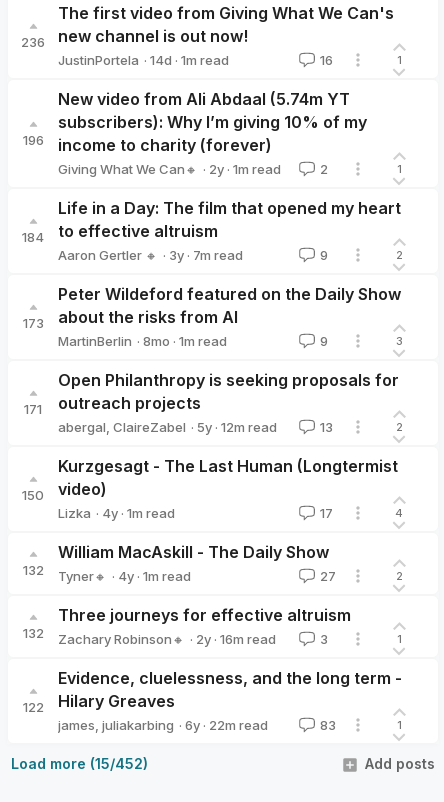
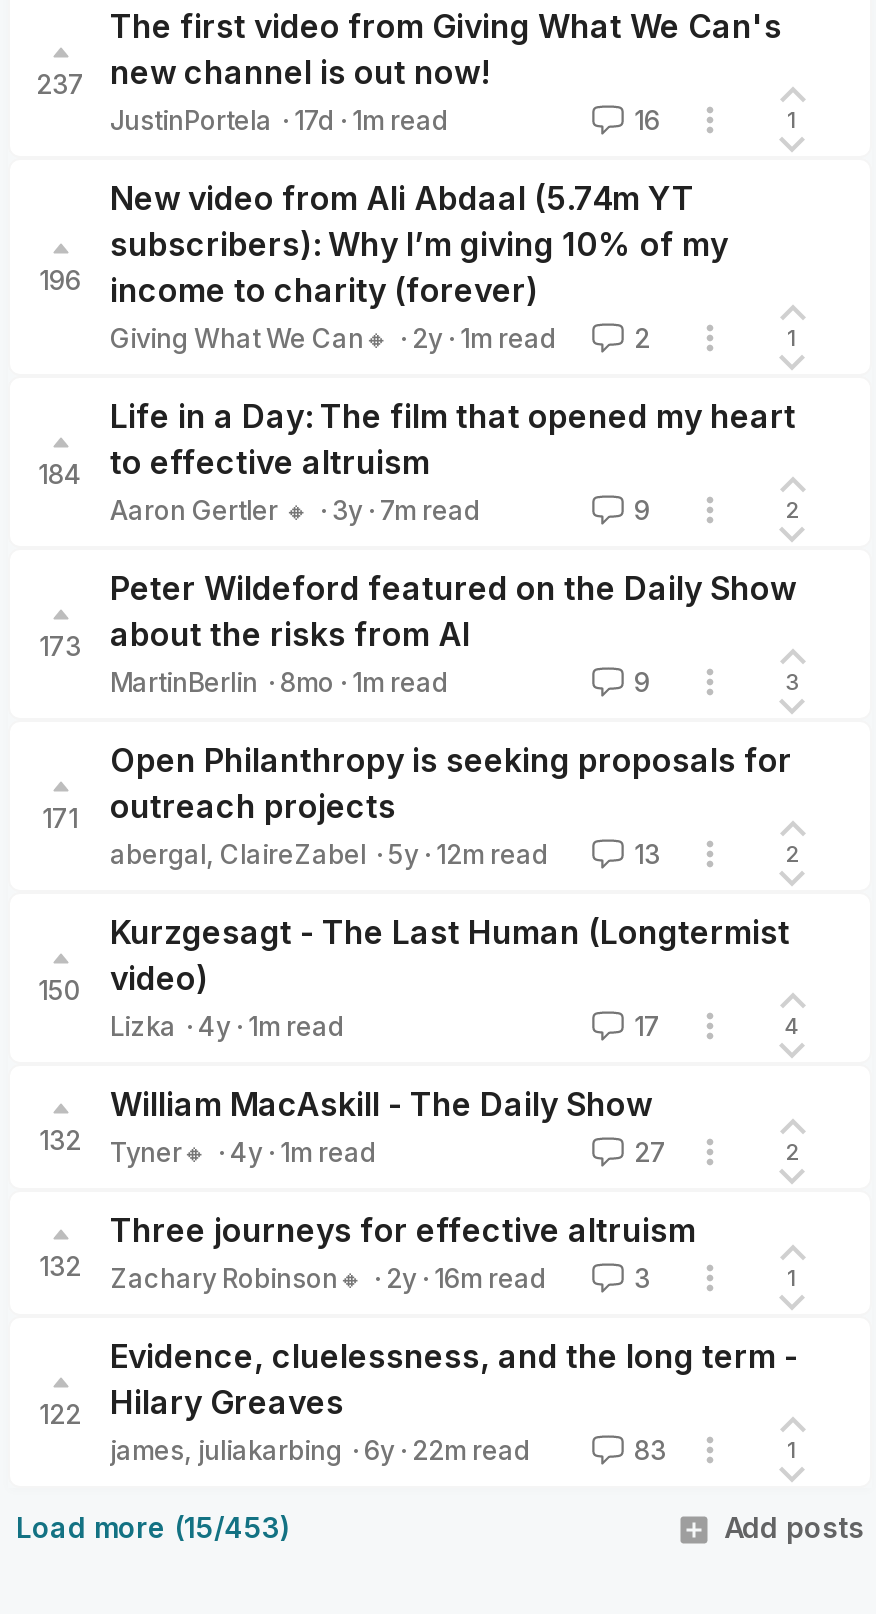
[21,26,248,50] 236 new channel is out now! -> [36,52,490,100] 237 new channel is out now!
[58,52,229,68] JustinPortela · 14d · 1m read -> [110,103,448,136] JustinPortela · 17d · 1m read
[11,755,148,772] Load more (15/452) -> [16,1510,290,1544] Load more (15/453)

